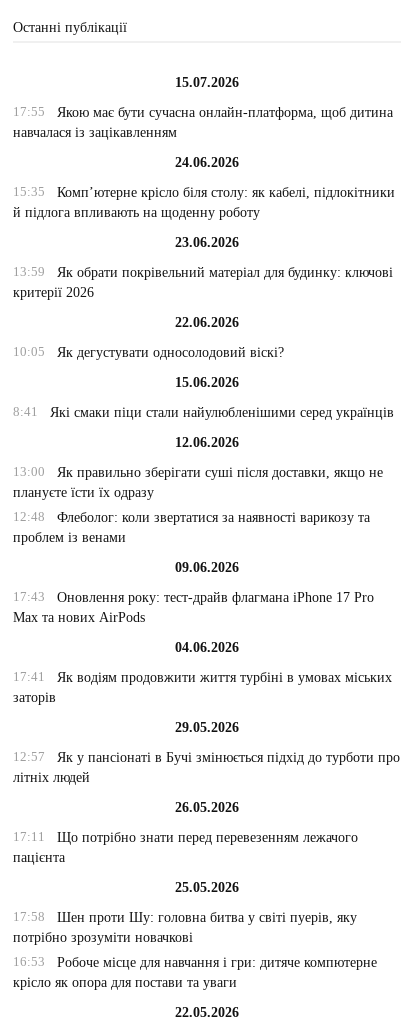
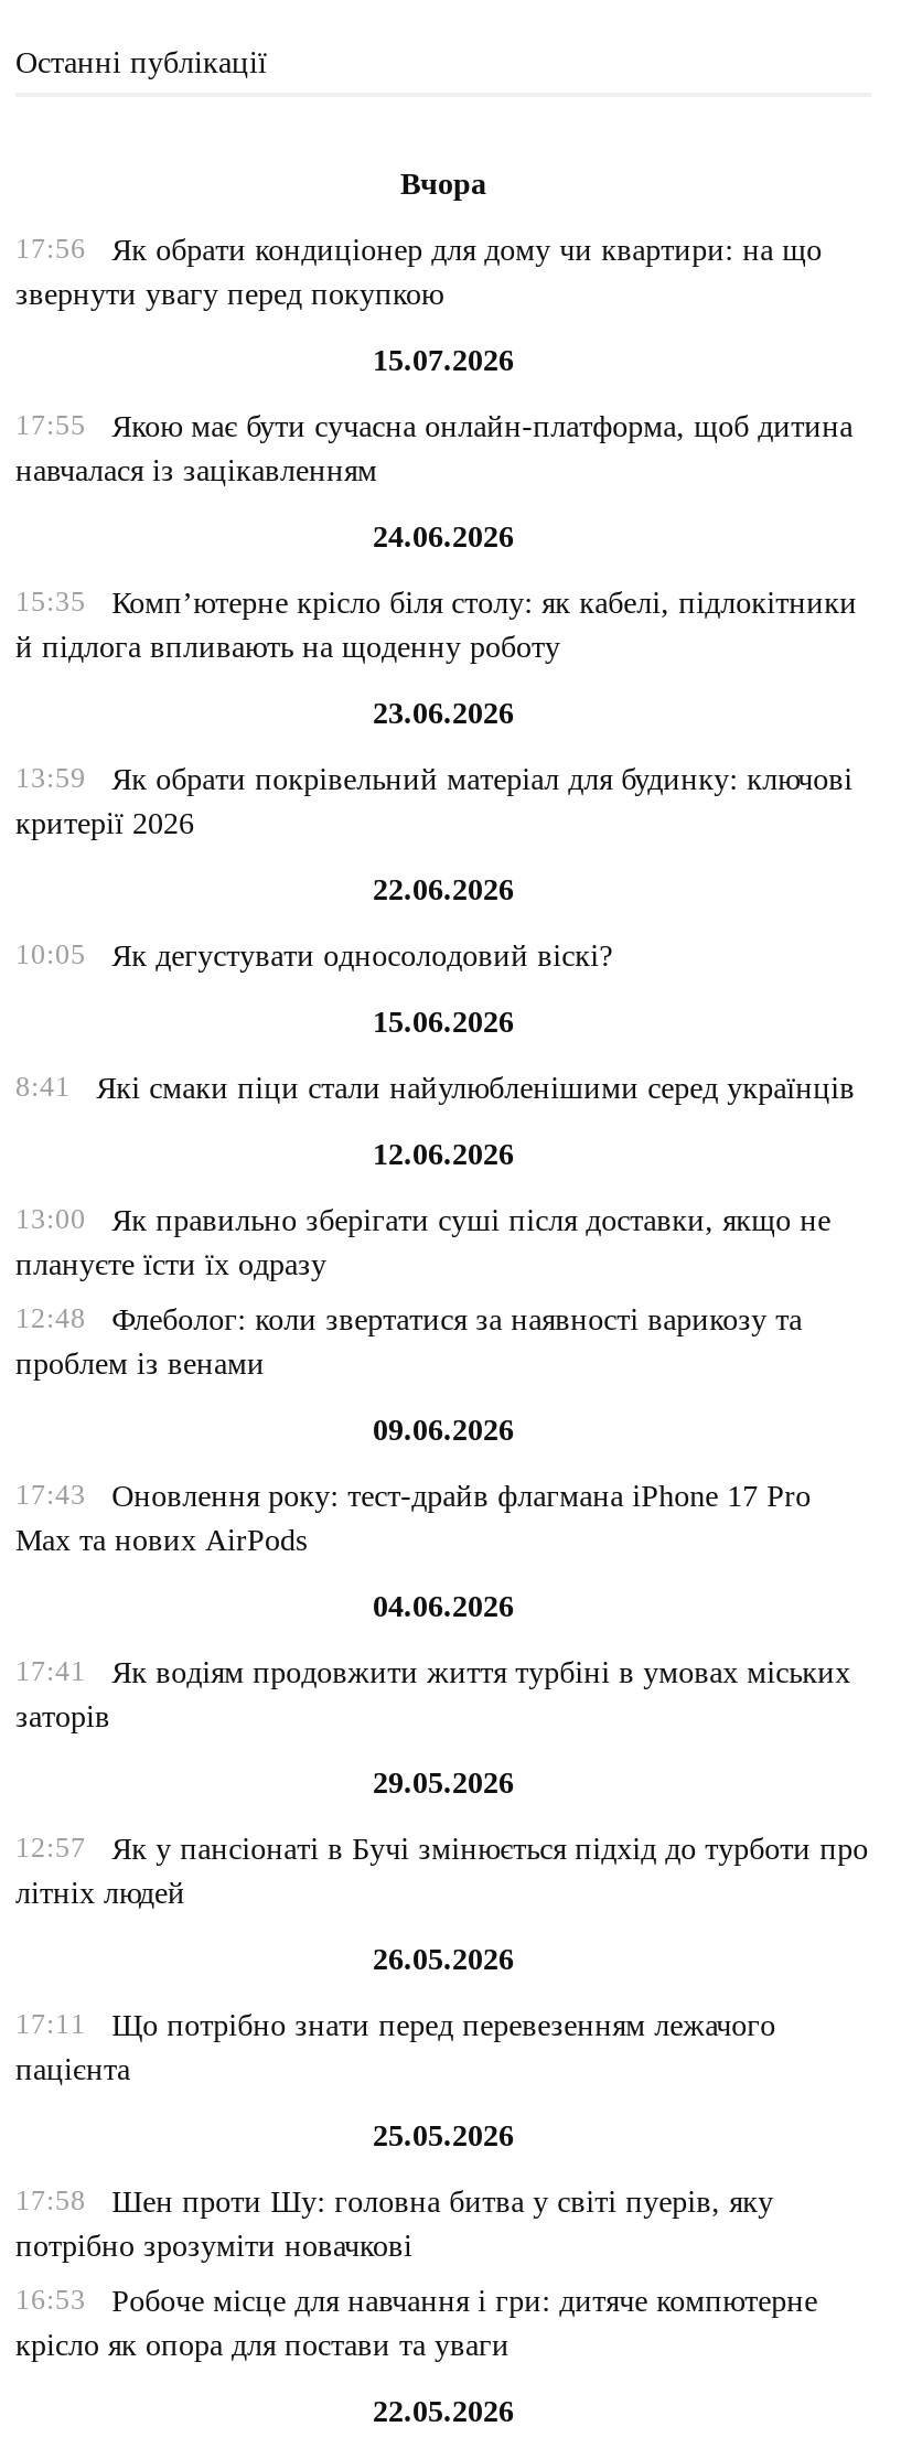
none -> [15,169,822,312] Вчора | 17:56 | Як обрати кондиціонер для дому чи квартири: на що | звернути увагу перед покупкою

